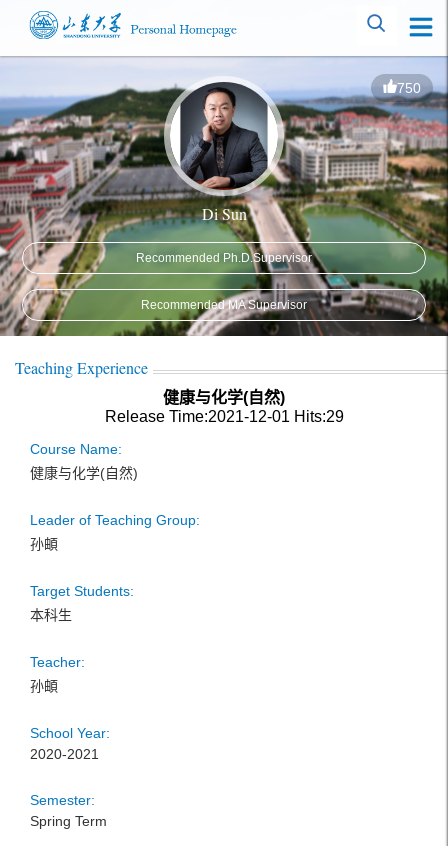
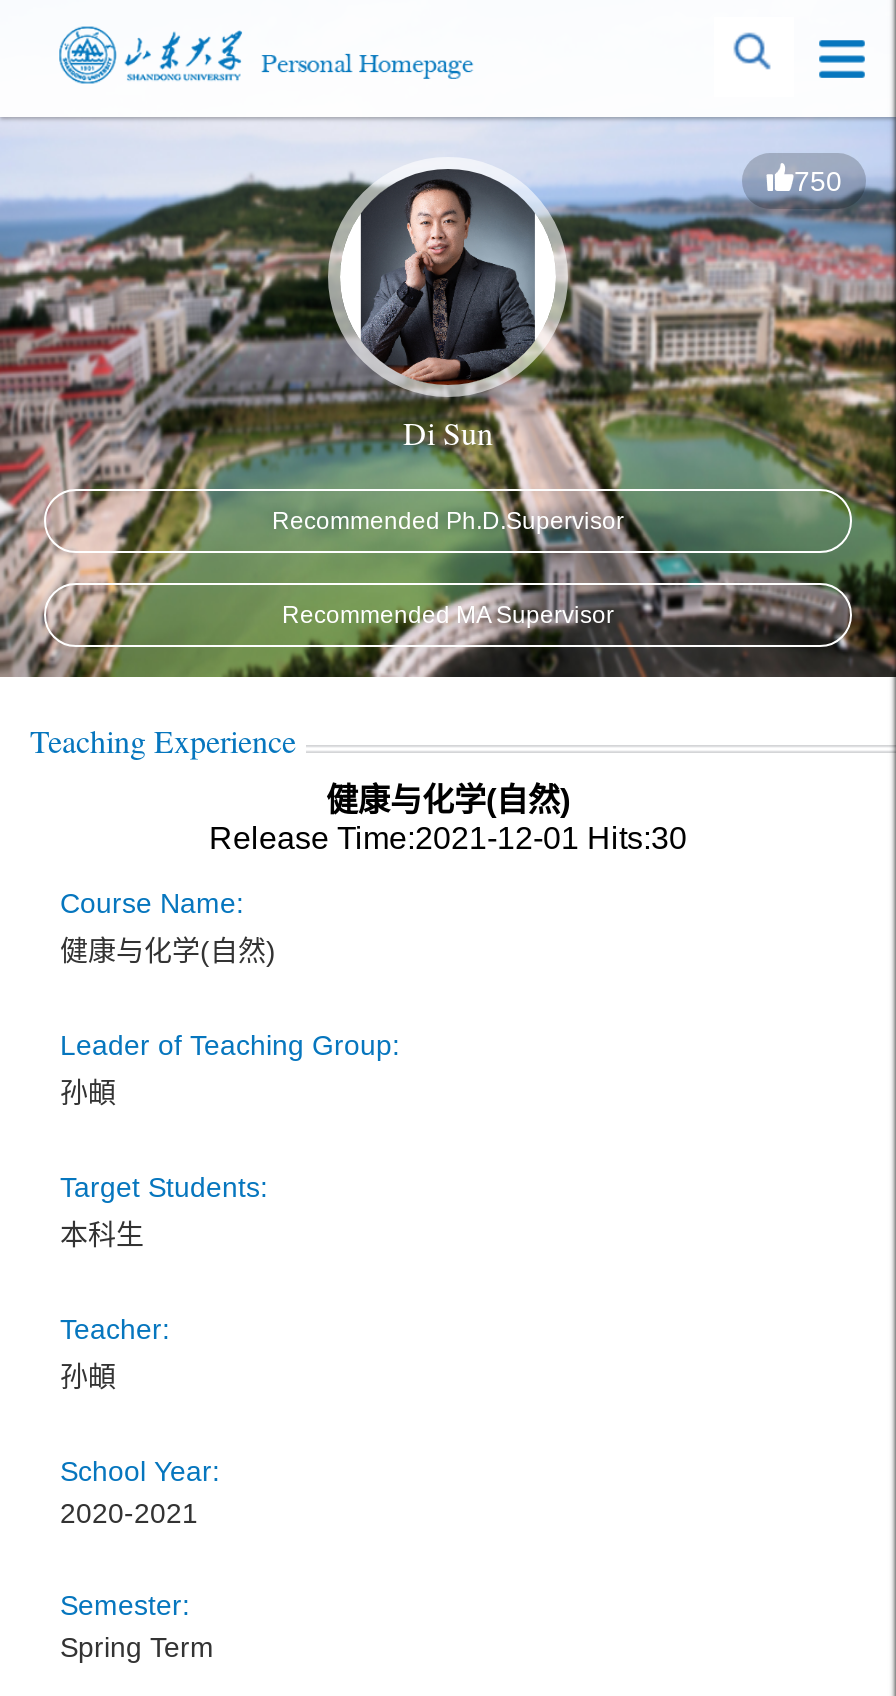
[104,408,343,425] Release Time:2021-12-01 Hits:29 -> [209,821,687,855] Release Time:2021-12-01 Hits:30

